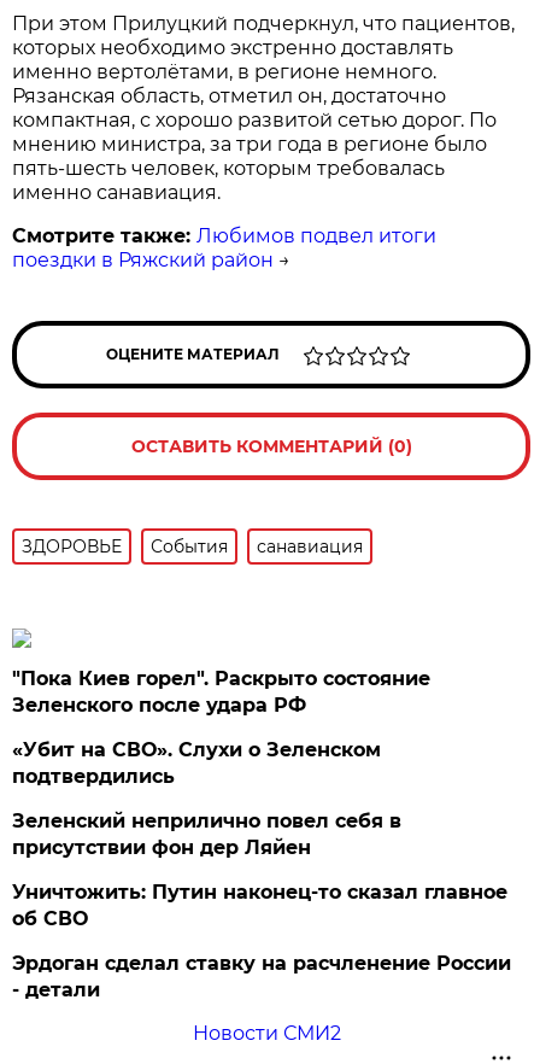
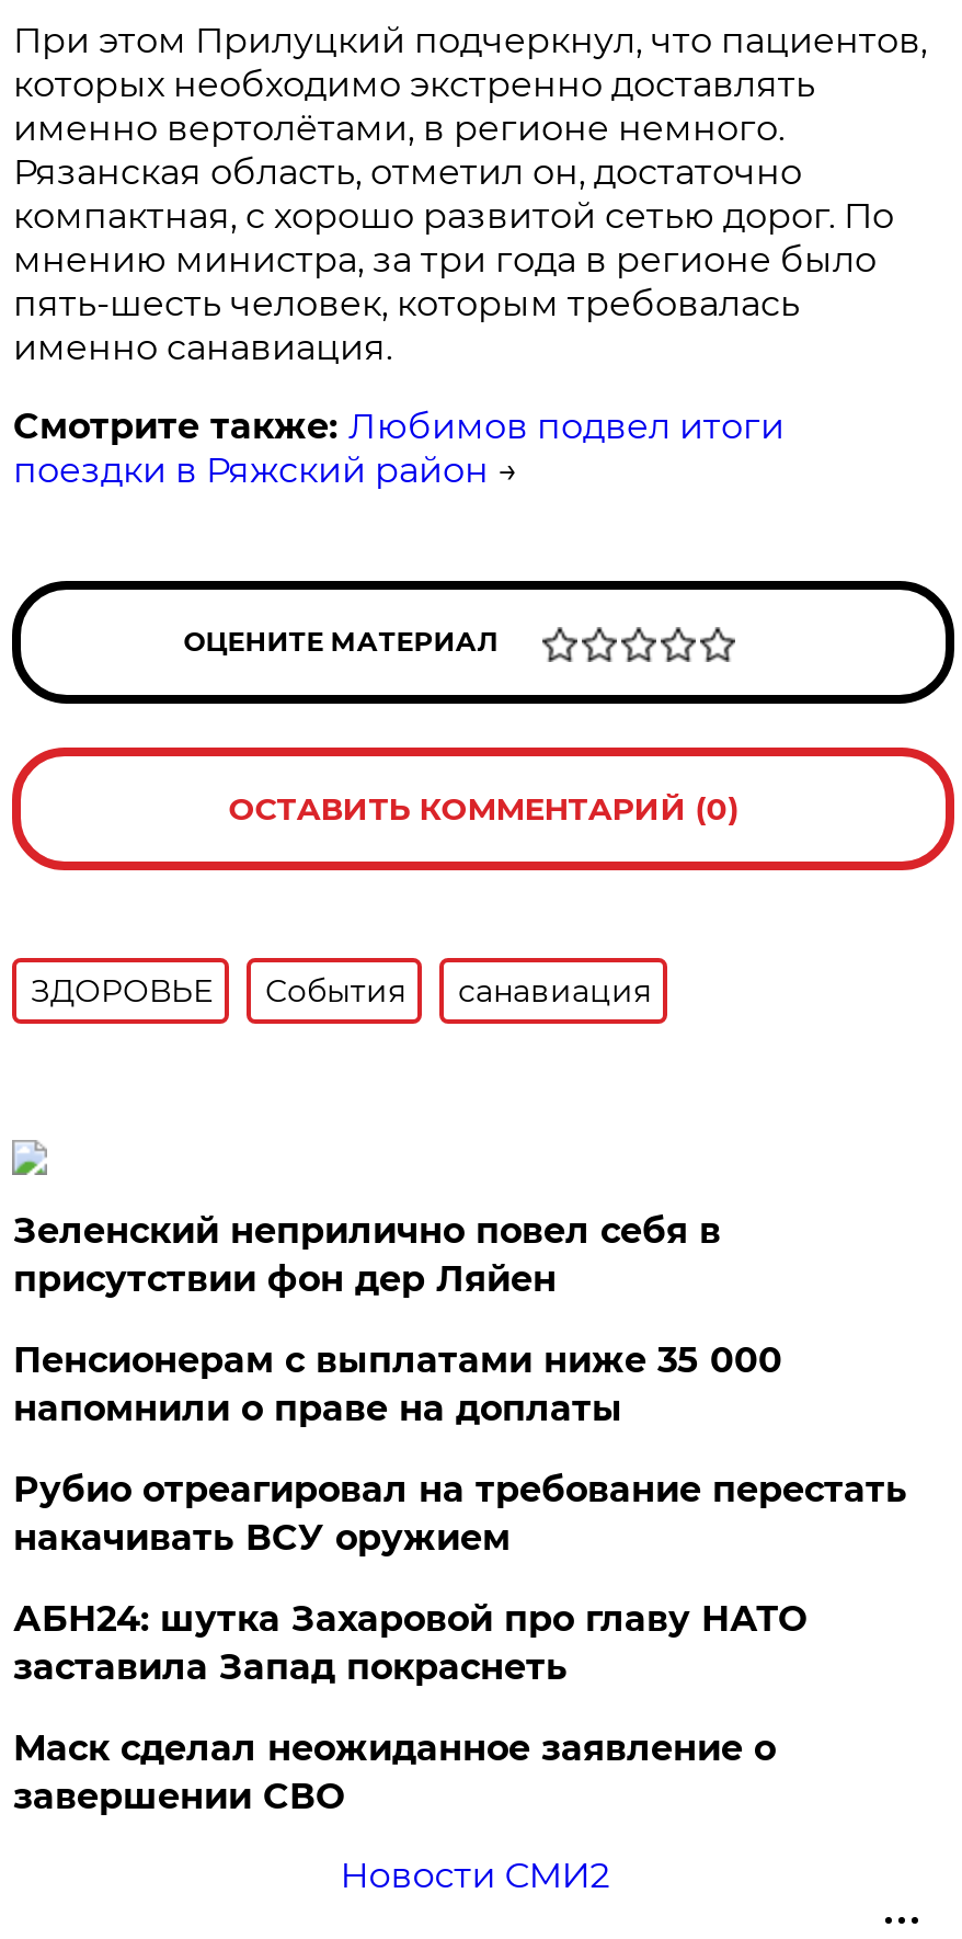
[13,667,431,788] "Пока Киев горел". Раскрыто состояние | Зеленского после удара РФ | «Убит на СВО». Слухи о Зеленском | подтвердились -> none
moved [13,809,402,859] -> [13,1210,721,1300]: Зеленский неприлично повел cебя в | присутствии фон дер Ляйен
[13,881,512,1001] Уничтожить: Путин наконец-то сказал главное | об СВО | Эрдоган сделал ставку на расчленение России | - детали -> [13,1339,907,1817] Пенсионерам с выплатами ниже 35 000 | напомнили о праве на доплаты | Рубио отреагировал на требование перестать | накачивать ВСУ оружием | АБН24: шутка Захаровой про главу НАТО | заставила Запад покраснеть | Маск сделал неожиданное заявление о | завершении СВО

